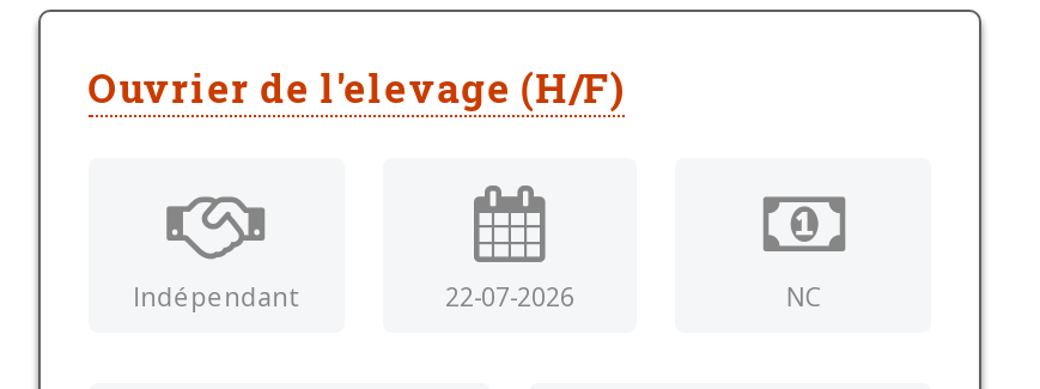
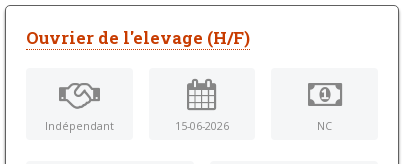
[445,280,574,314] 22-07-2026 -> [175,119,229,133] 15-06-2026

